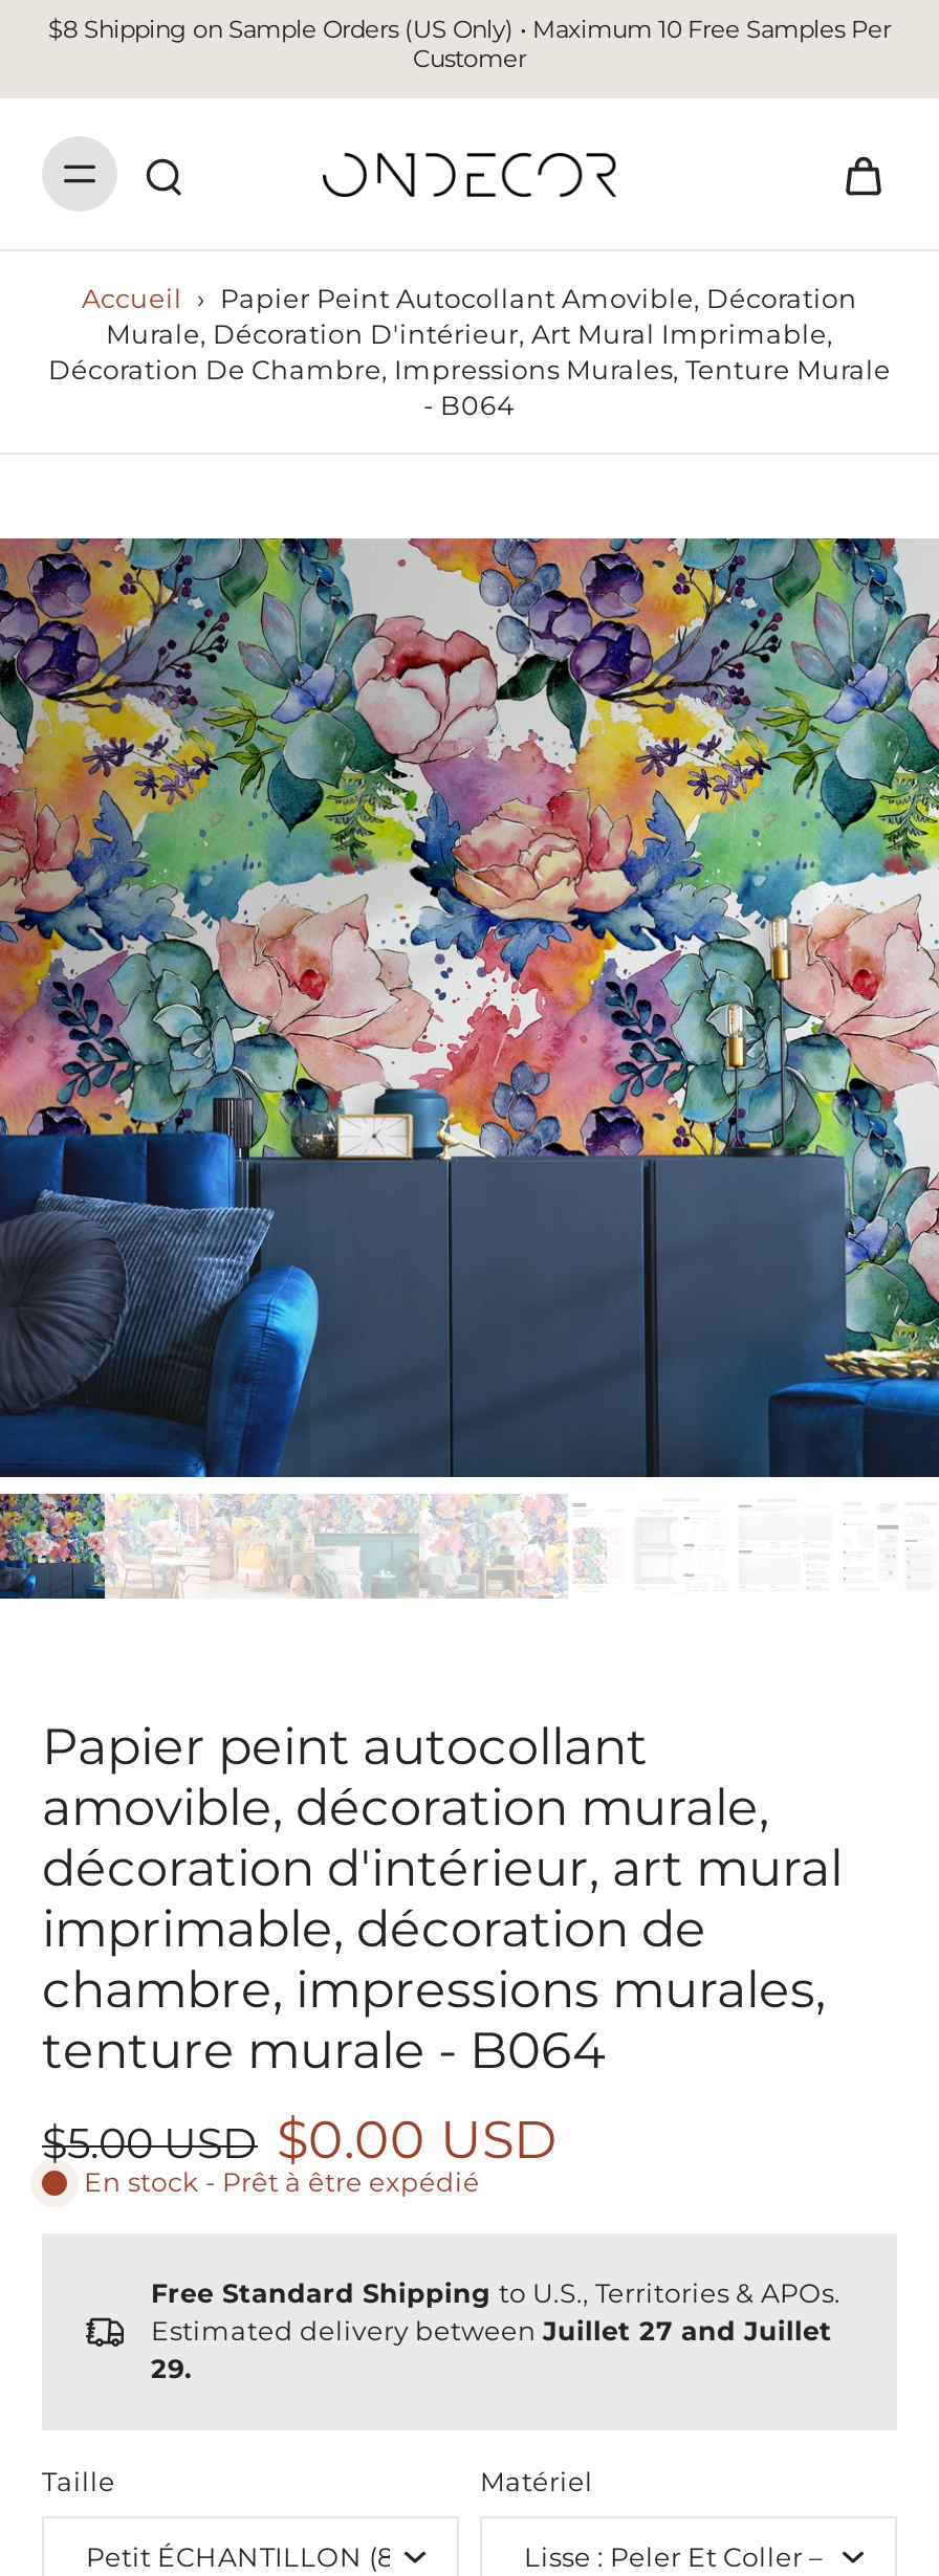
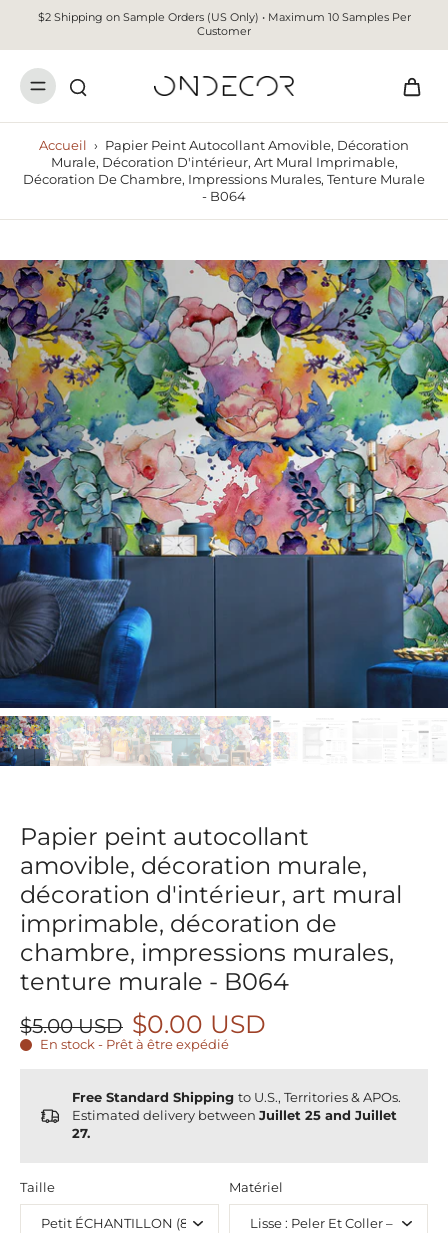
[48,15,891,44] $8 Shipping on Sample Orders (US Only) • Maximum 10 Free Samples Per -> [37,10,410,24] $2 Shipping on Sample Orders (US Only) • Maximum 10 Samples Per
[151,2315,832,2347] Estimated delivery between Juillet 27 and Juillet -> [72,1108,397,1123] Estimated delivery between Juillet 25 and Juillet
[151,2353,191,2384] 29. -> [72,1126,90,1141] 27.

